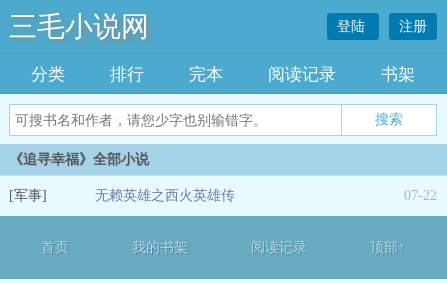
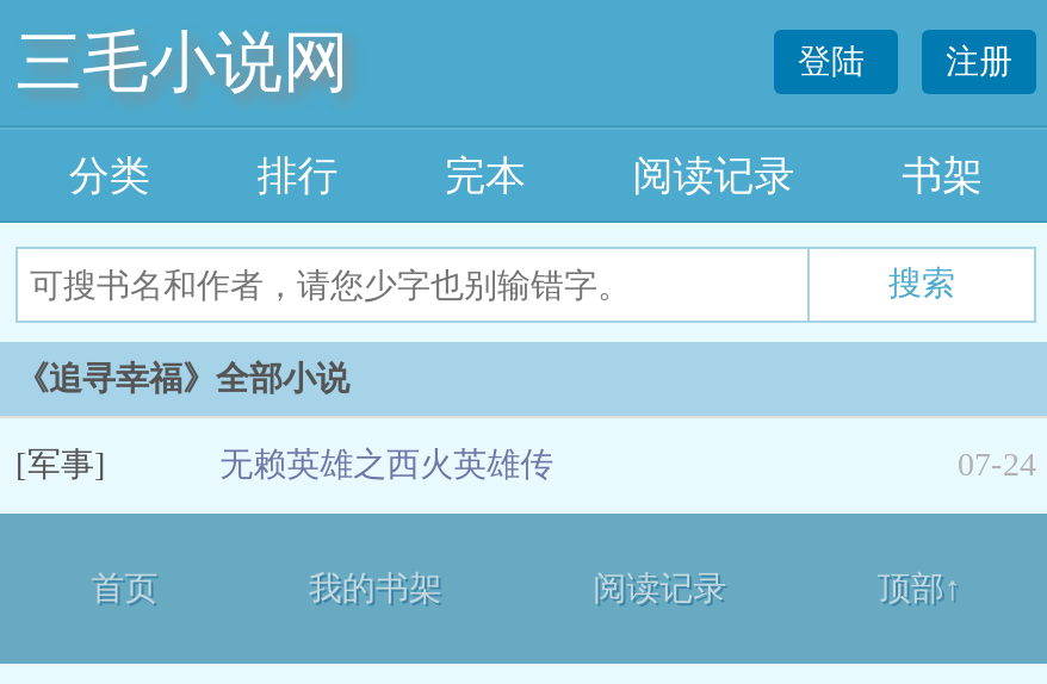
[404,188,437,203] 07-22 -> [958,447,1036,483] 07-24

